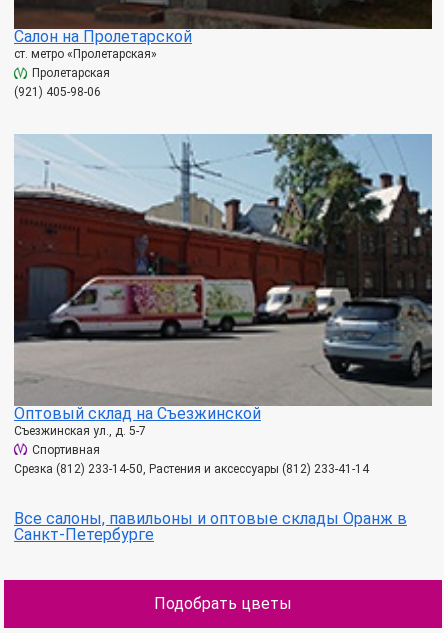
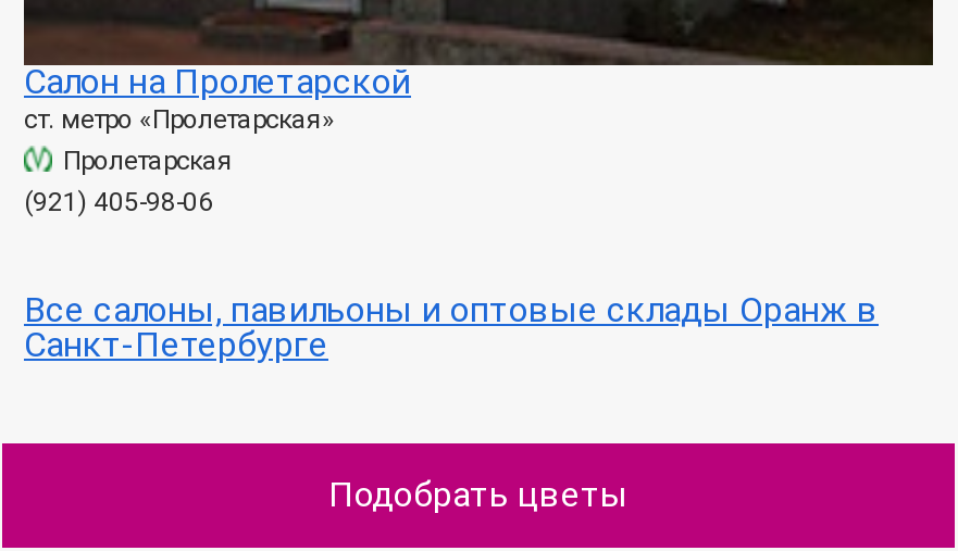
[14,133,433,476] [image] | Оптовый склад на Съезжинской | Съезжинская ул., д. 5-7 | Спортивная | Срезка (812) 233-14-50, Растения и аксессуары (812) 233-41-14 -> none

